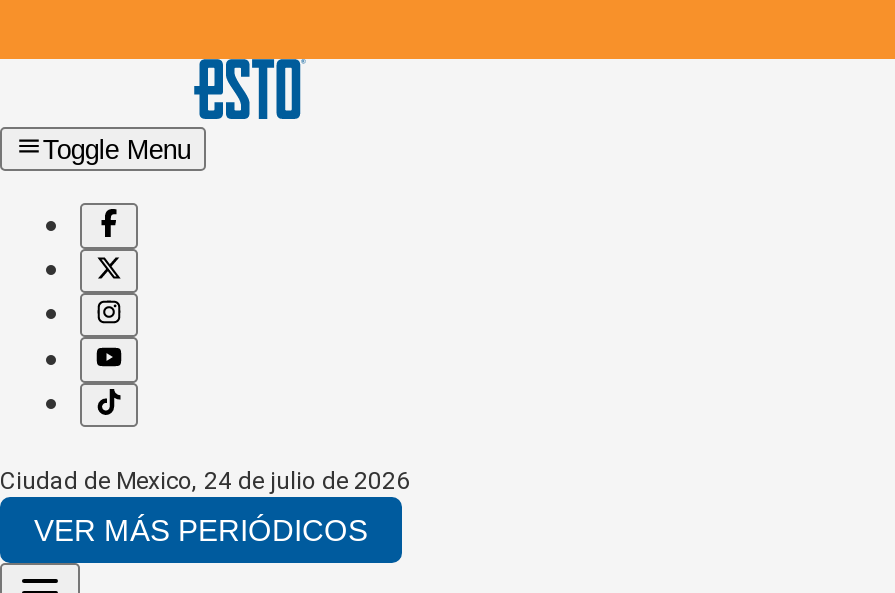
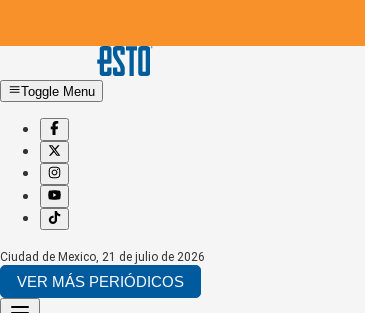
[0,467,410,495] Ciudad de Mexico, 24 de julio de 2026 -> [0,250,205,264] Ciudad de Mexico, 21 de julio de 2026

